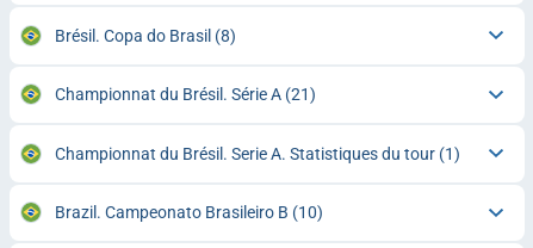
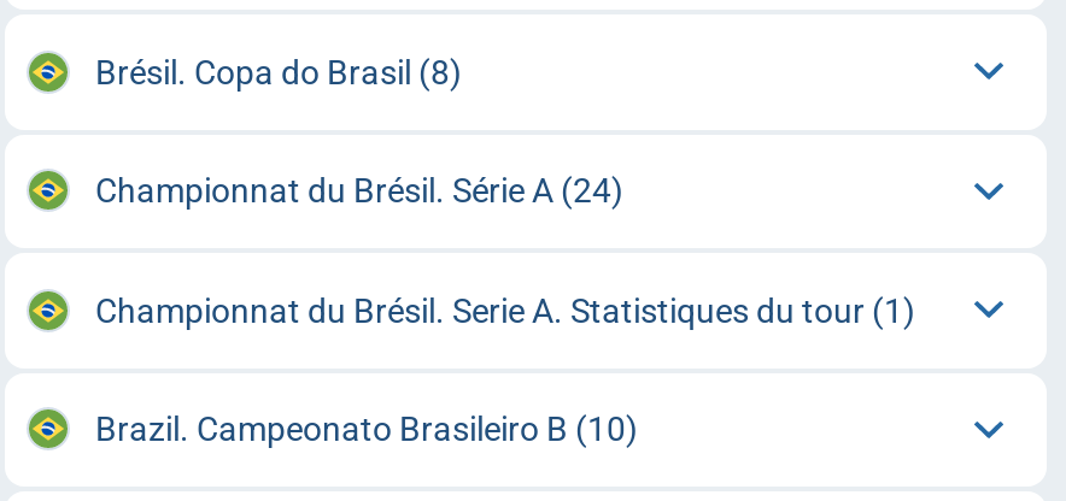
[54,85,315,104] Championnat du Brésil. Série A (21) -> [95,171,623,210] Championnat du Brésil. Série A (24)

